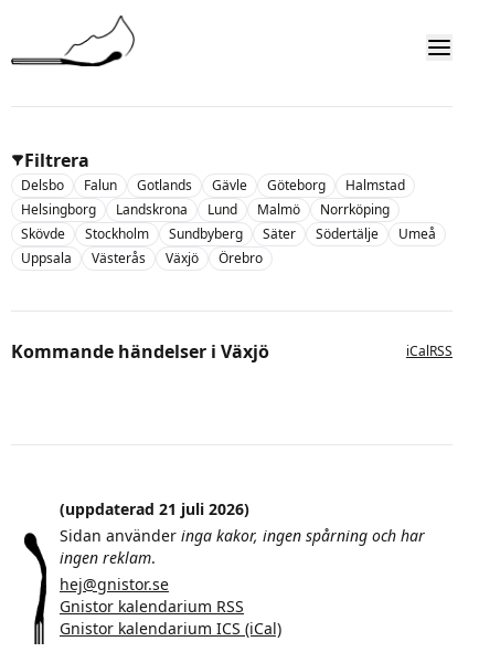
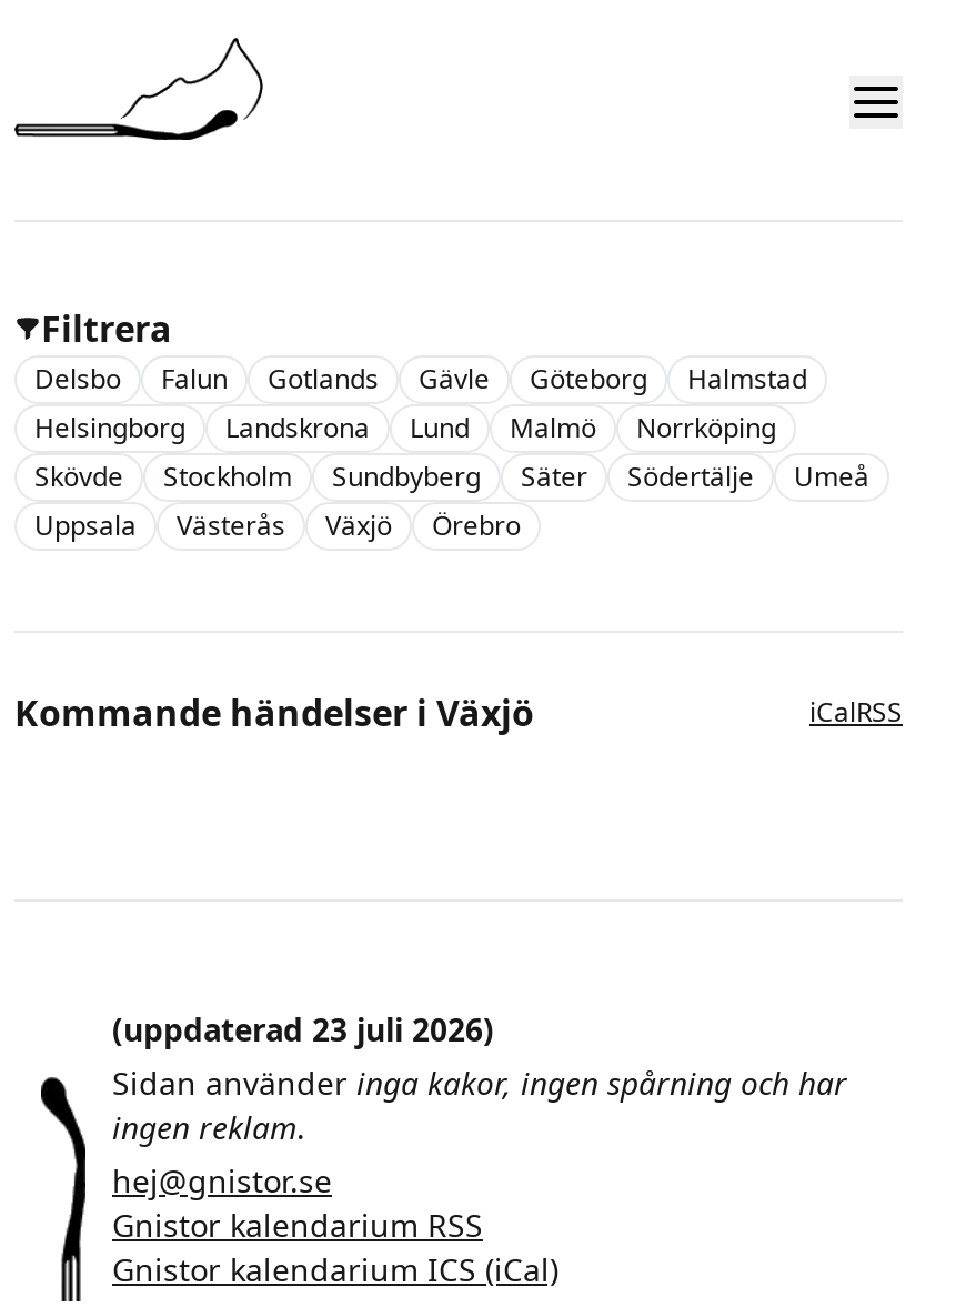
[60,498,249,519] (uppdaterad 21 juli 2026) -> [112,1008,494,1050] (uppdaterad 23 juli 2026)

